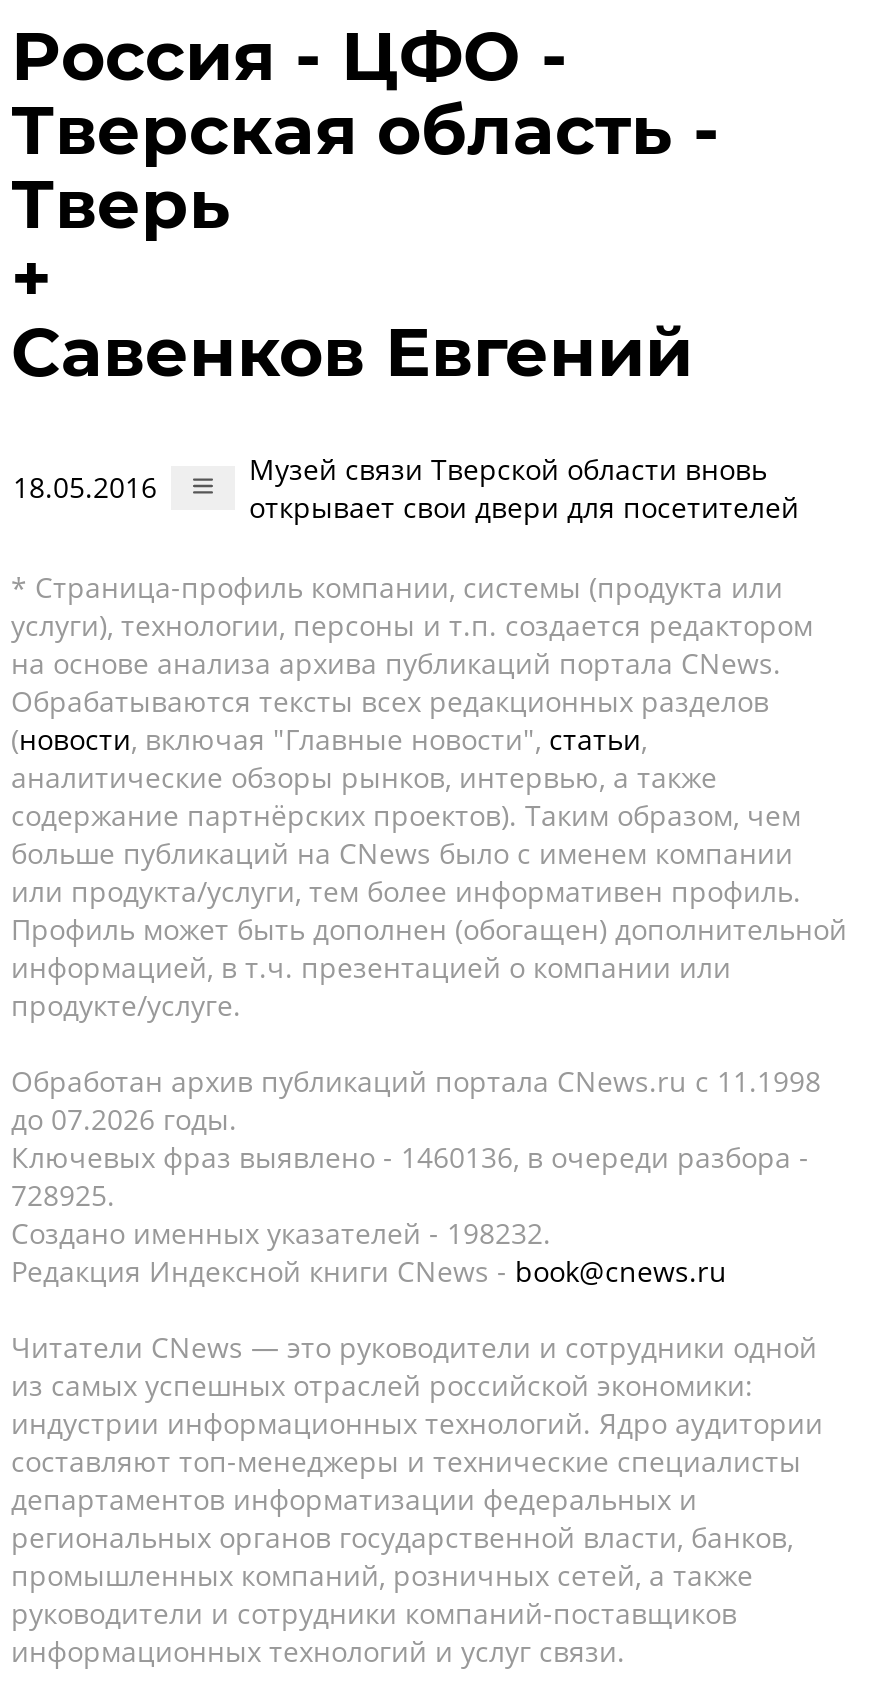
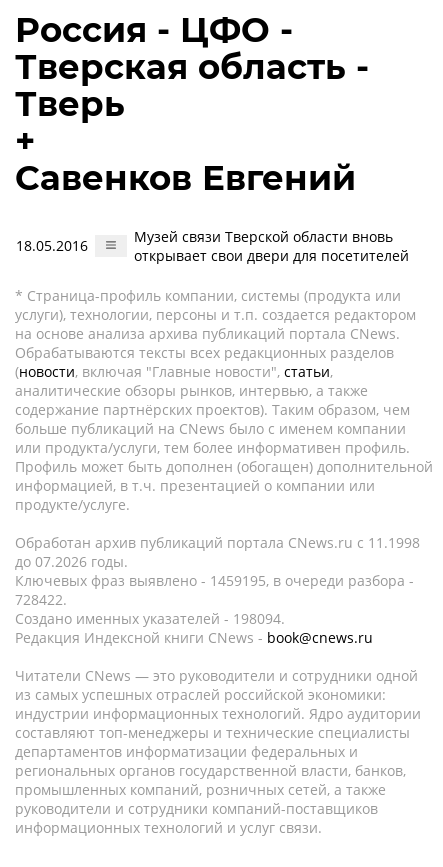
[11,1138,809,1176] Ключевых фраз выявлено - 1460136, в очереди разбора - -> [15,571,414,590] Ключевых фраз выявлено - 1459195, в очереди разбора -
[11,1176,115,1214] 728925. -> [15,590,67,609] 728422.
[11,1214,551,1252] Создано именных указателей - 198232. -> [15,609,285,628] Создано именных указателей - 198094.

